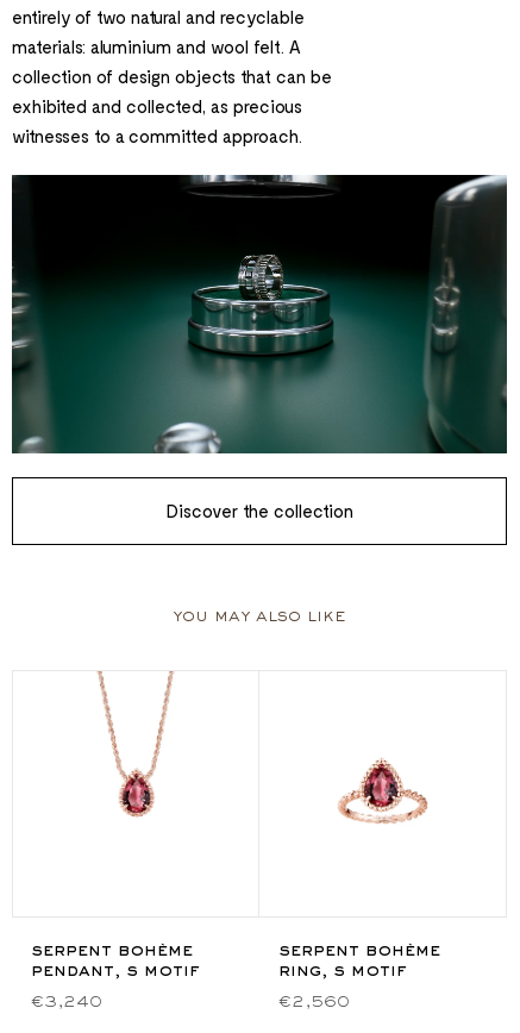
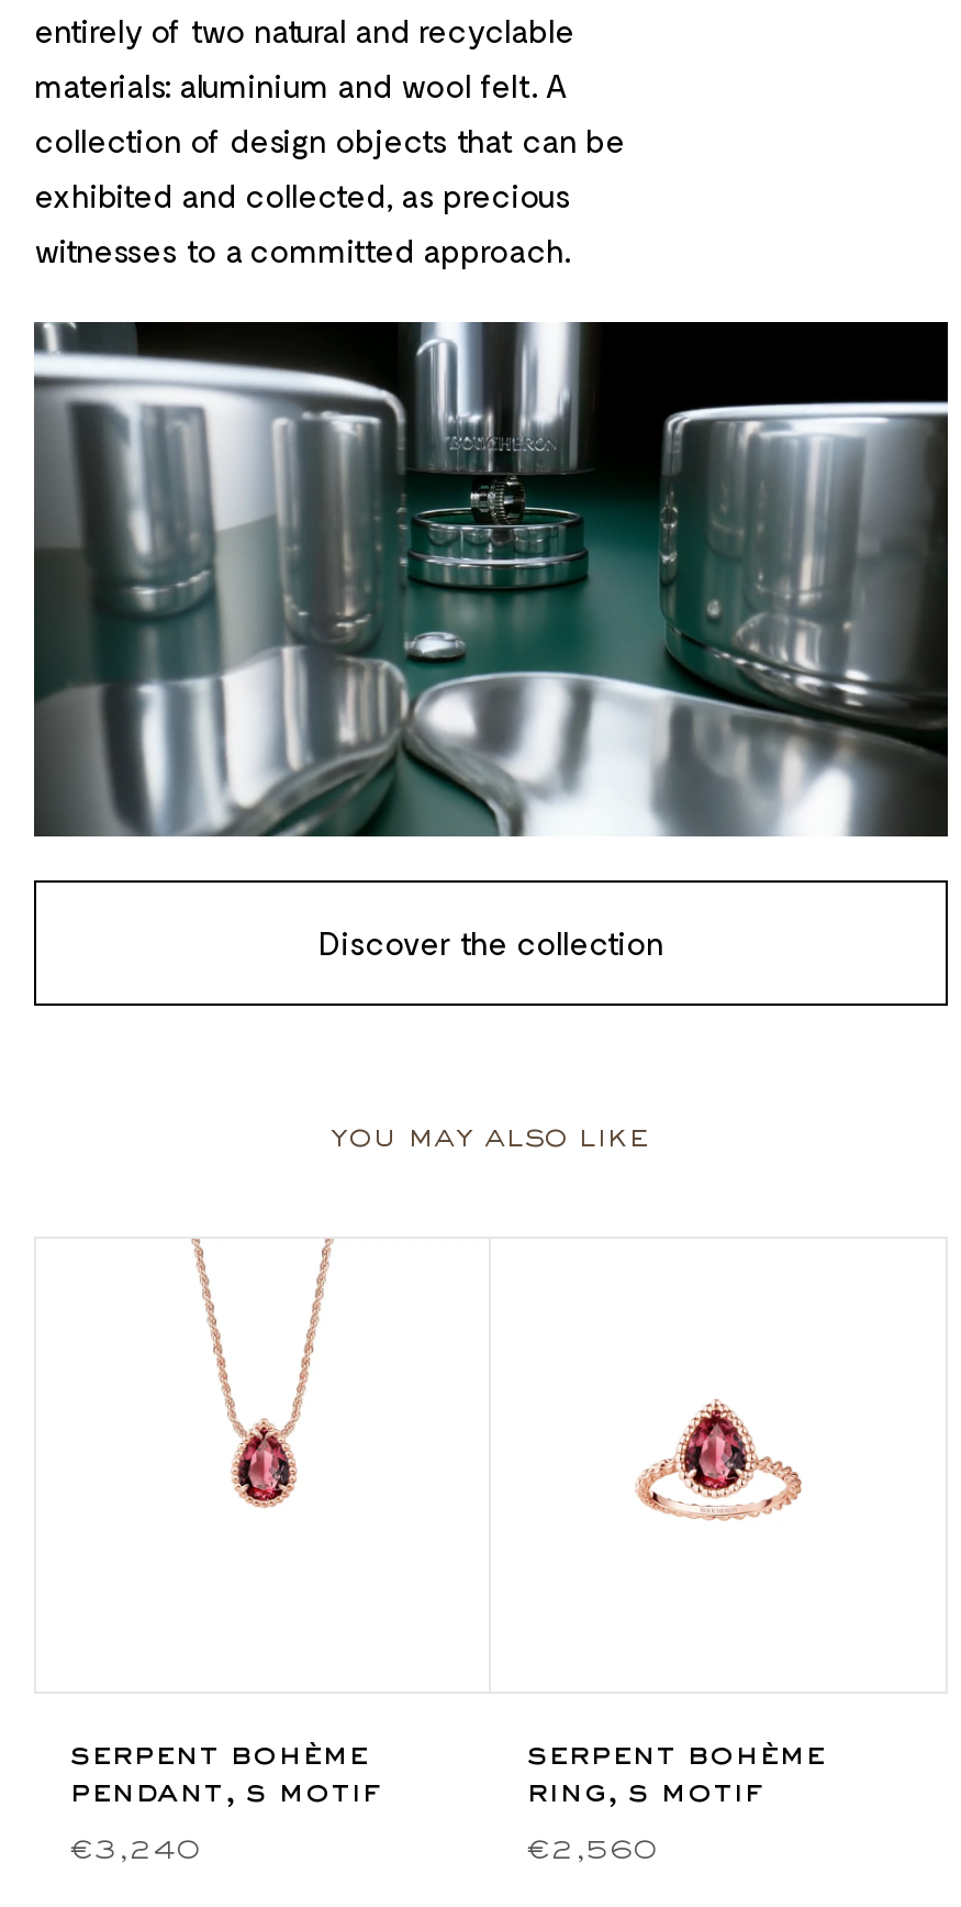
[11,174,508,455] [image] -> [34,320,950,839] [image]

